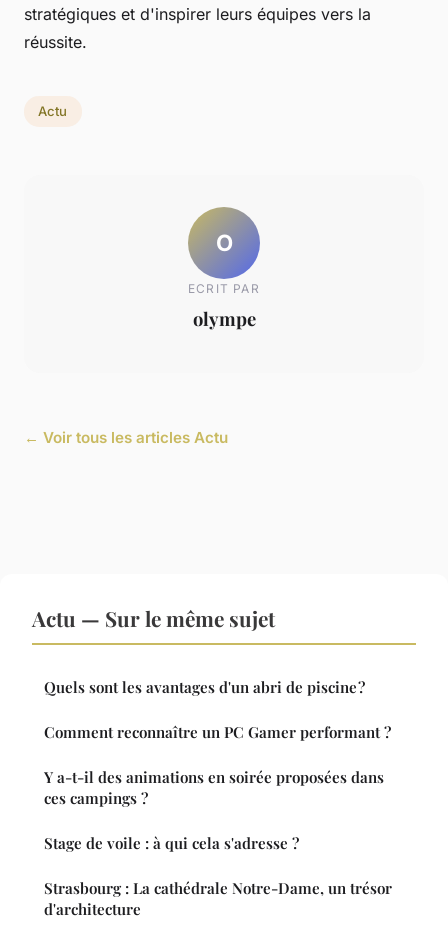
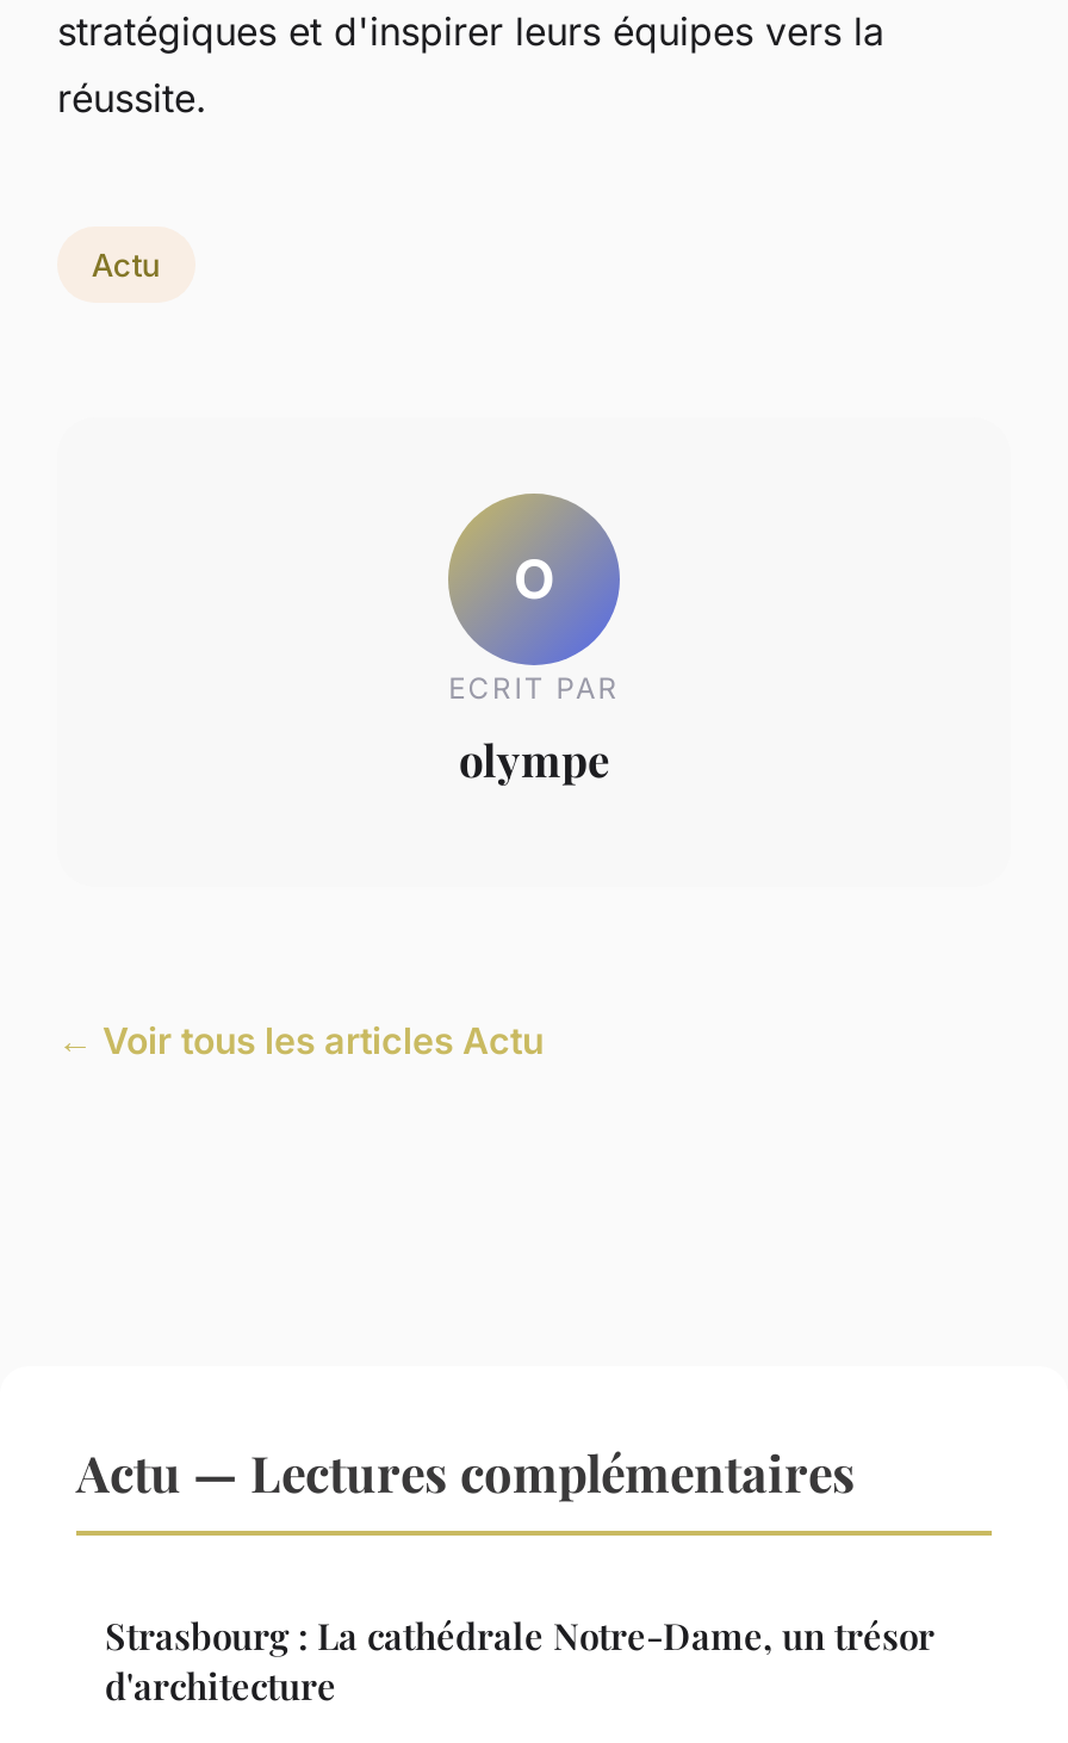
[32,604,391,853] Actu — Sur le même sujet | Quels sont les avantages d'un abri de piscine ? | Comment reconnaître un PC Gamer performant ? | Y a-t-il des animations en soirée proposées dans | ces campings ? | Stage de voile : à qui cela s'adresse ? -> [76,1439,856,1506] Actu — Lectures complémentaires

